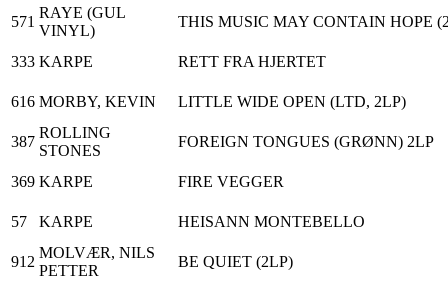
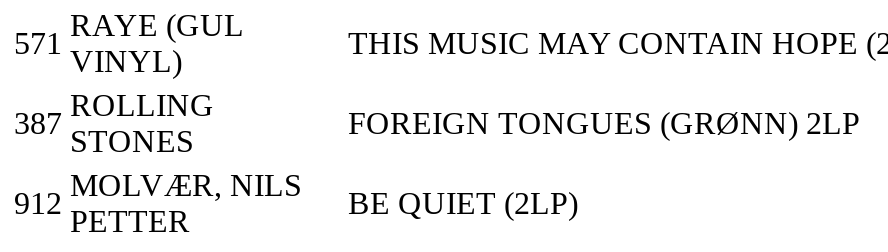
[11,53,406,110] 333 KARPE | RETT FRA HJERTET | 616 MORBY, KEVIN | LITTLE WIDE OPEN (LTD, 2LP) -> none
[11,173,365,230] 369 KARPE | FIRE VEGGER | 57 | KARPE | HEISANN MONTEBELLO -> none

